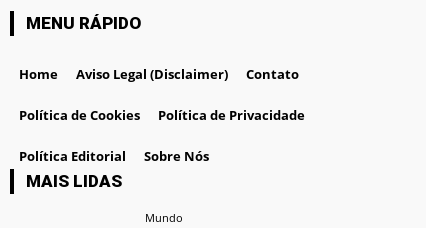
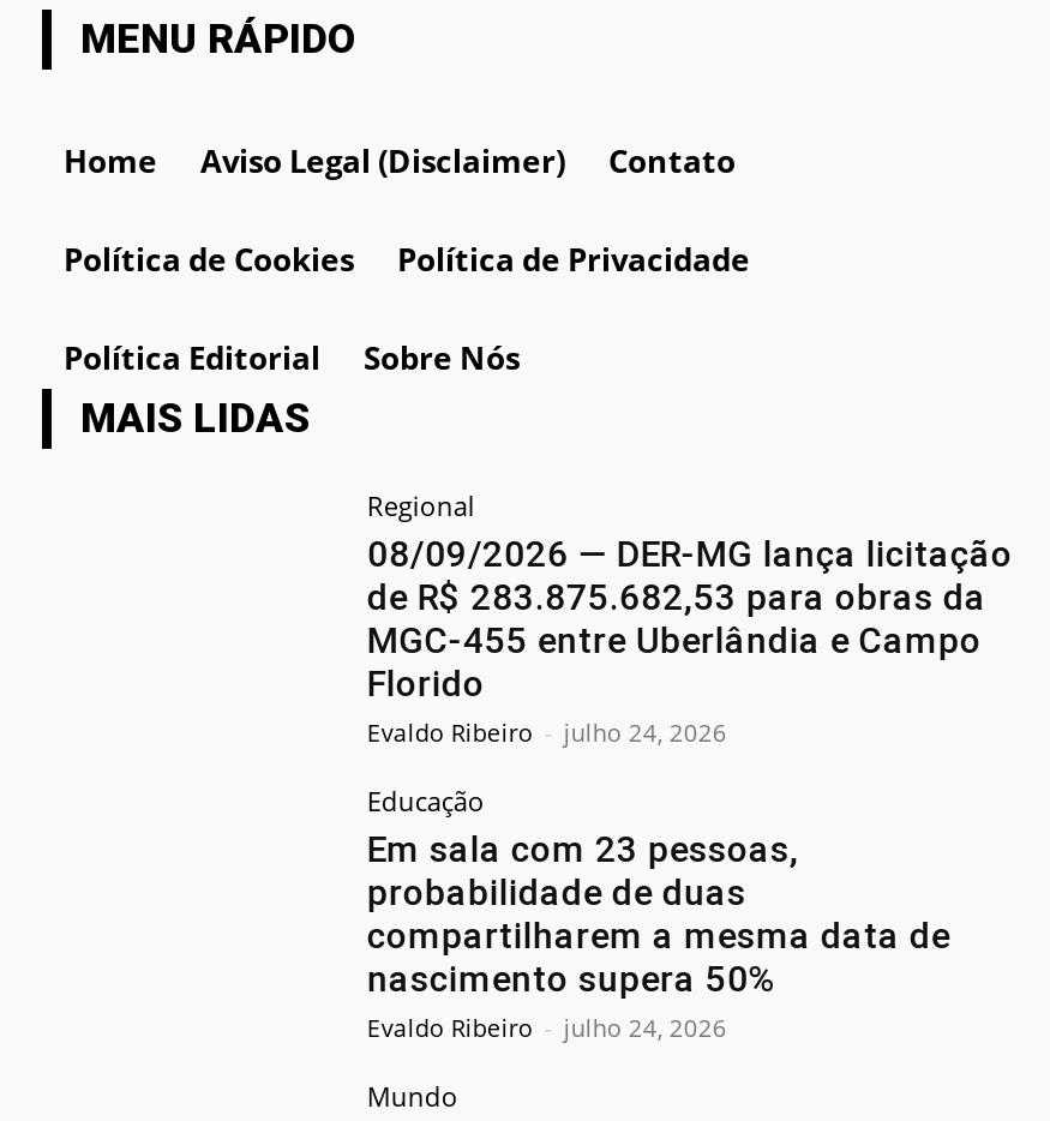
none -> [367,487,1013,1044] Regional | 08/09/2026 — DER-MG lança licitação | de R$ 283.875.682,53 para obras da | MGC-455 entre Uberlândia e Campo | Florido | Evaldo Ribeiro - julho 24, 2026 | Educação | Em sala com 23 pessoas, | probabilidade de duas | compartilharem a mesma data de | nascimento supera 50% | Evaldo Ribeiro - julho 24, 2026

